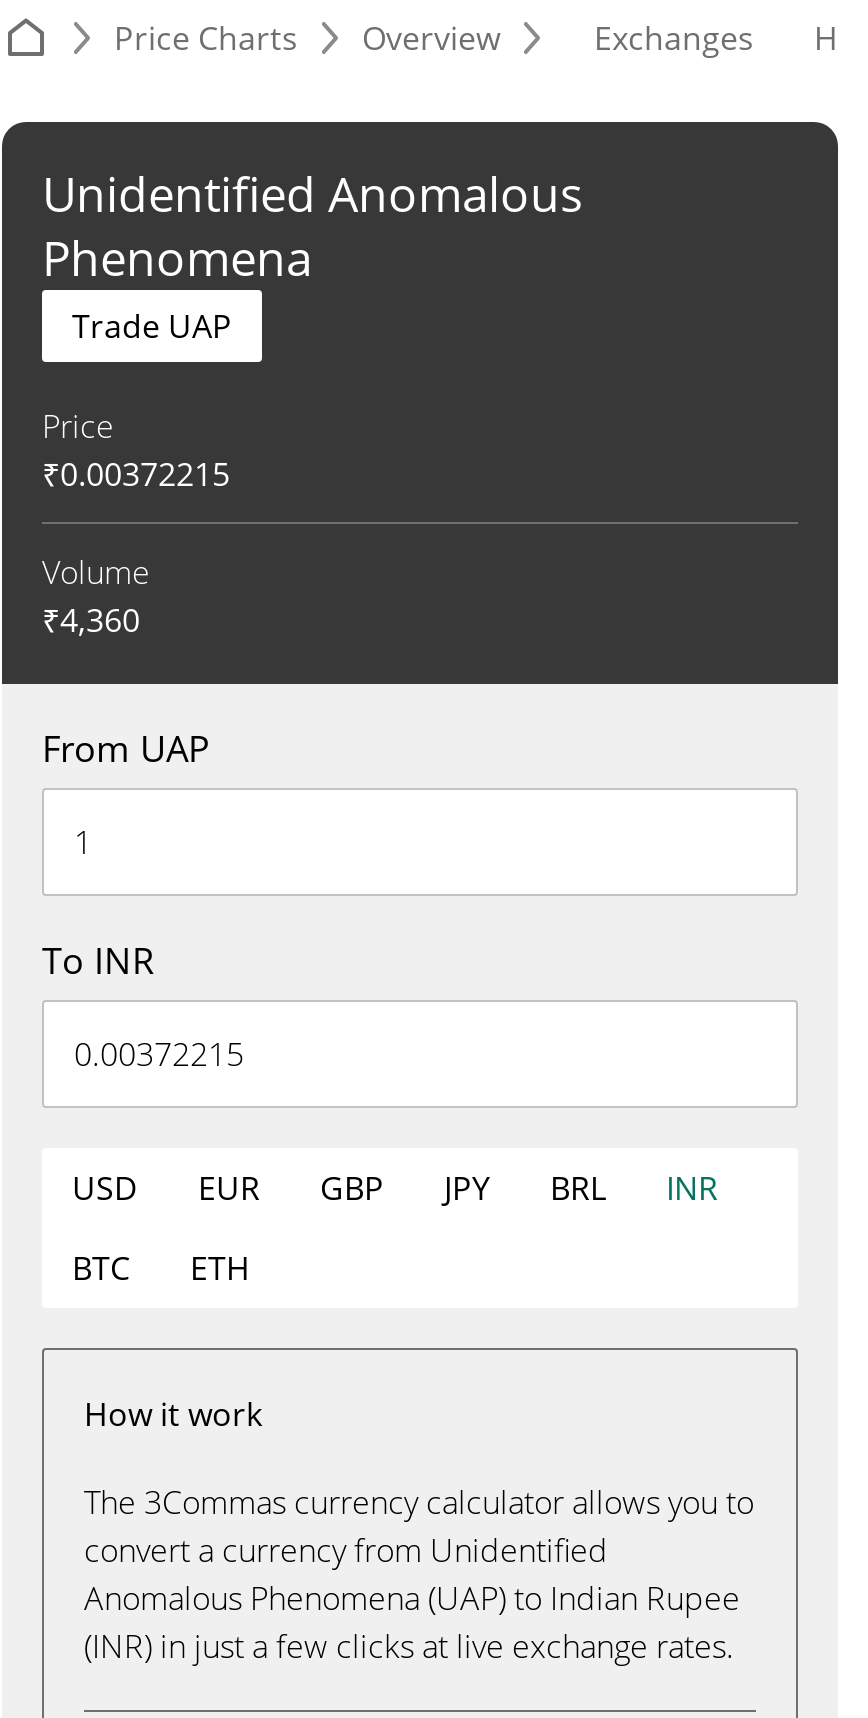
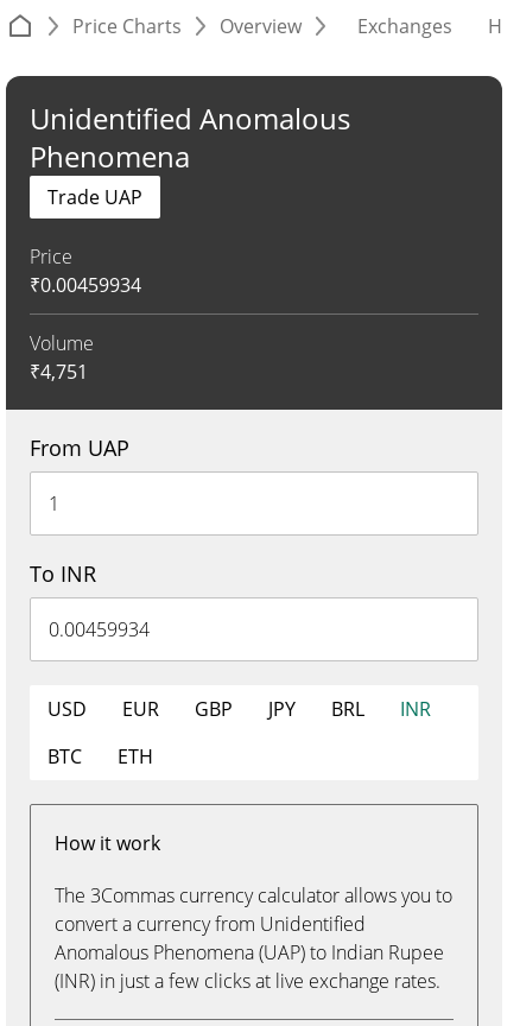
[42,452,230,496] ₹0.00372215 -> [30,272,141,298] ₹0.00459934
[42,598,140,642] ₹4,360 -> [30,359,88,385] ₹4,751

